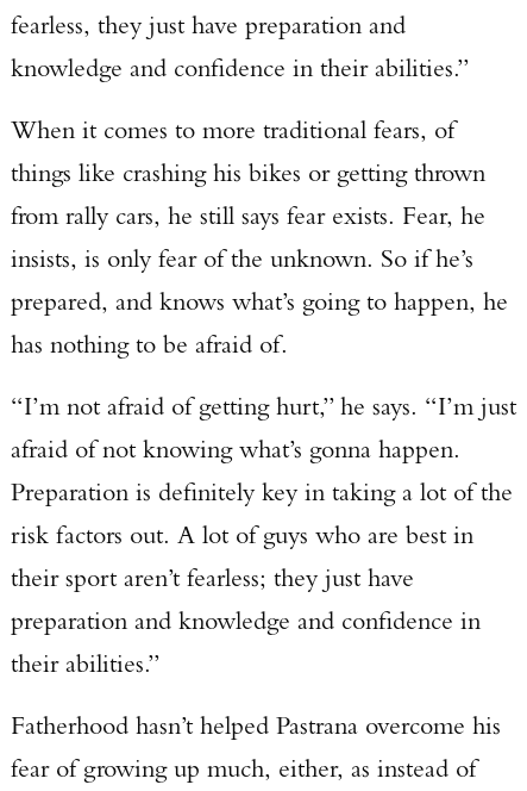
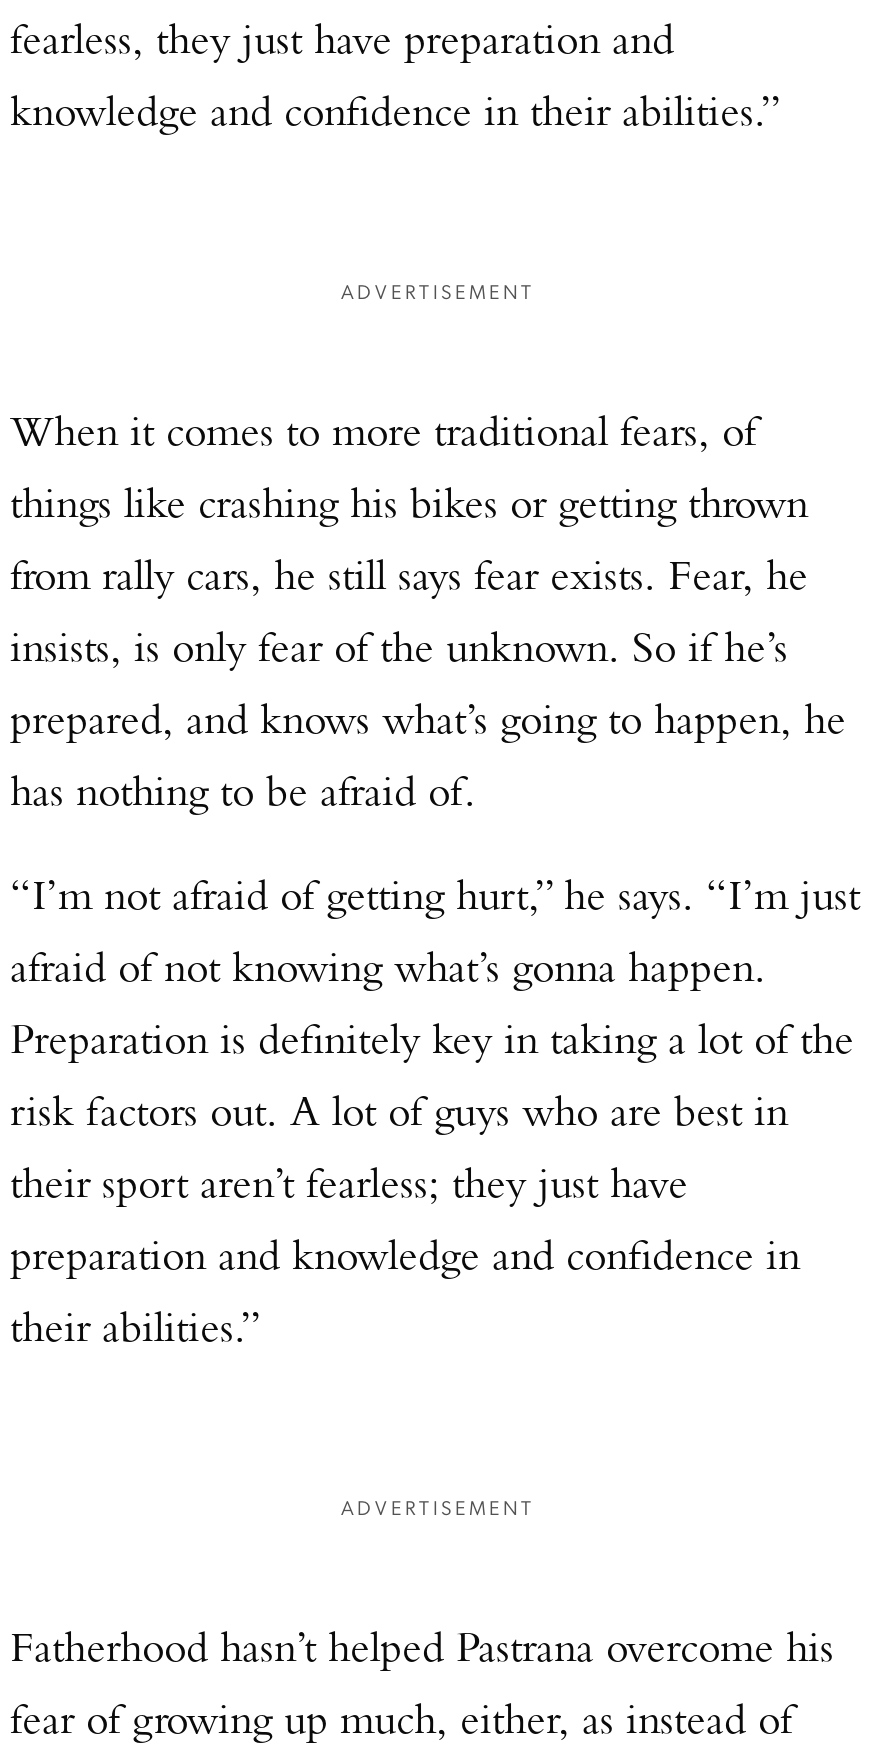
none -> [341,277,535,303] ADVERTISEMENT
none -> [341,1493,535,1519] ADVERTISEMENT

